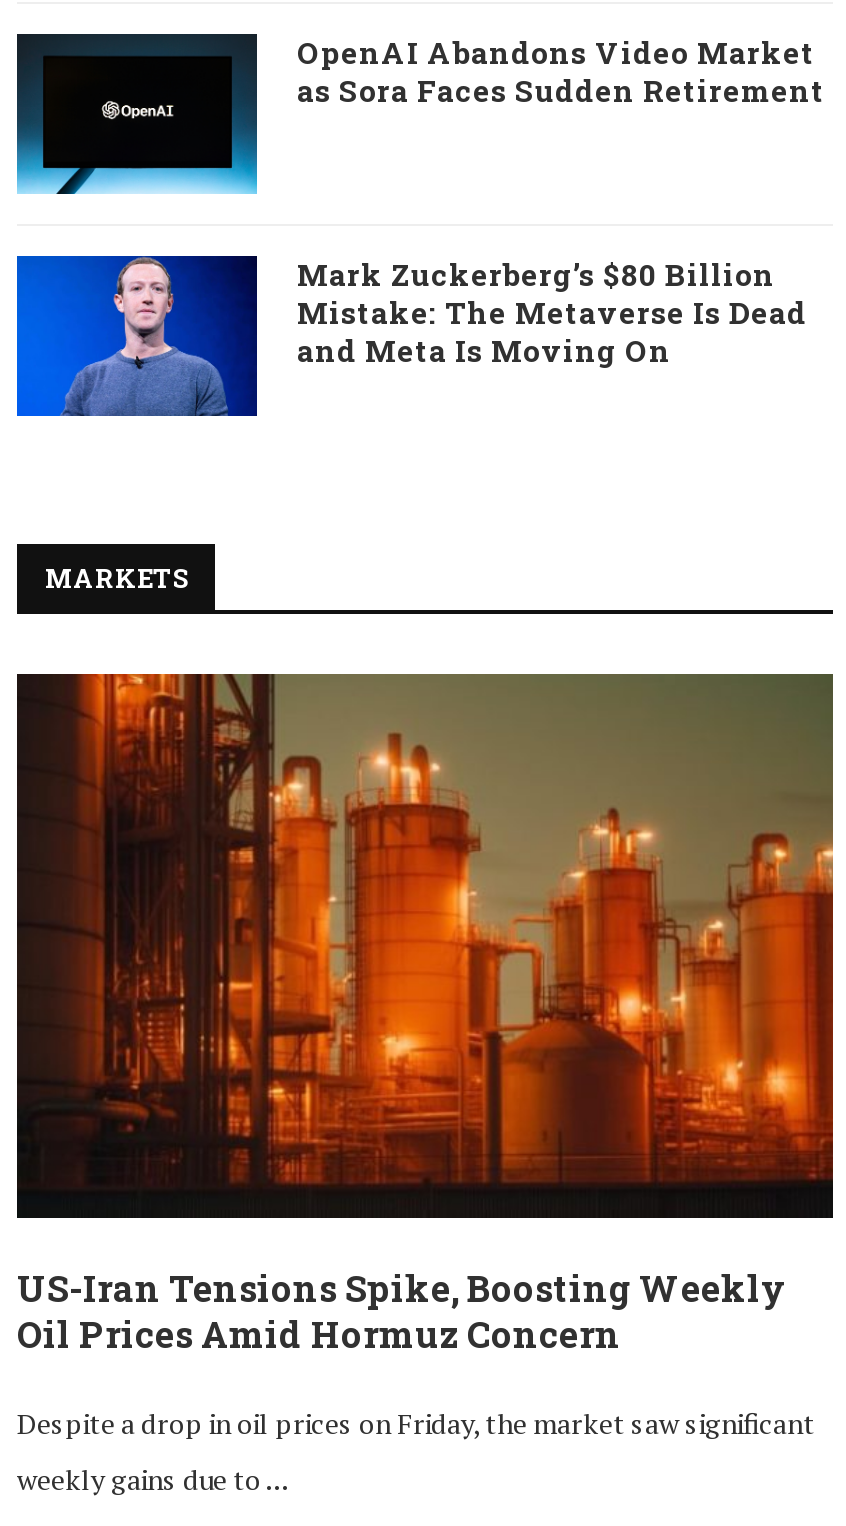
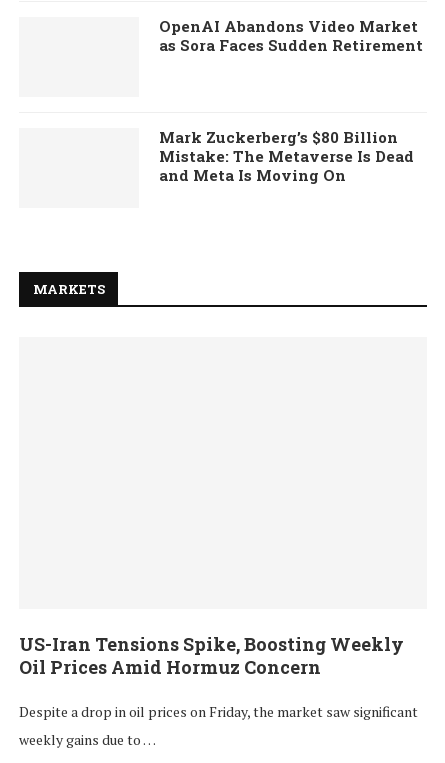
[15,32,259,196] [image] -> none
[15,254,259,418] [image] -> none
[15,672,835,1220] [image] -> none

